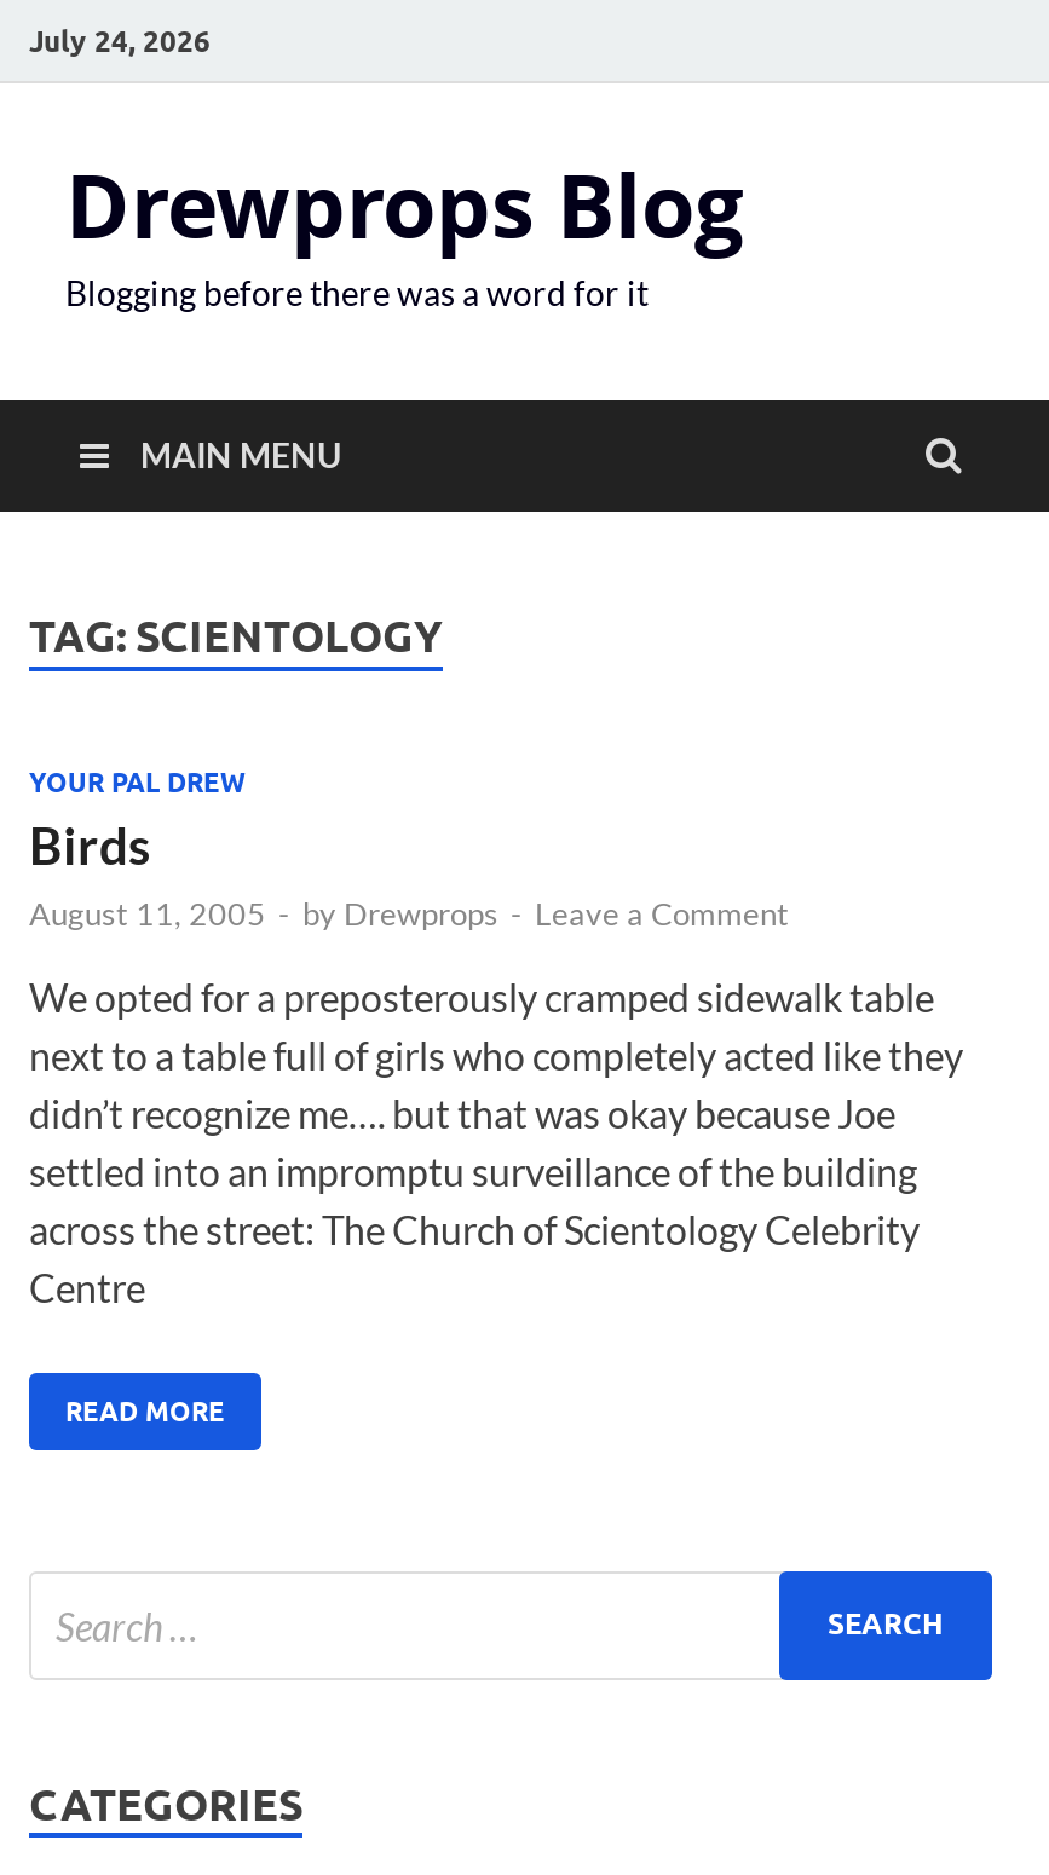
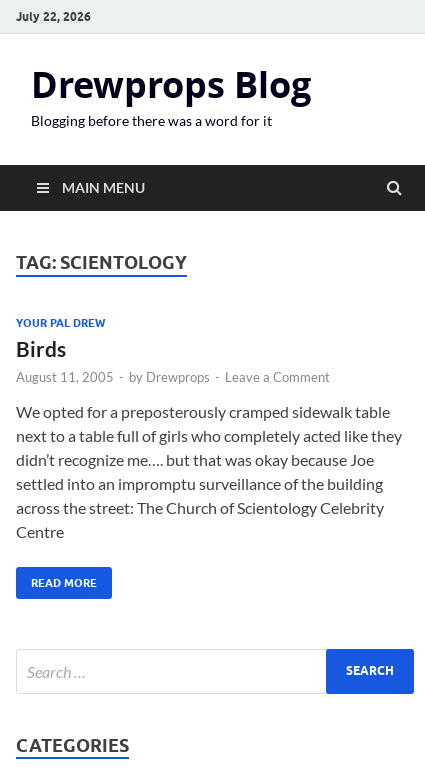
[29,22,211,58] July 24, 2026 -> [16,8,91,23] July 22, 2026

